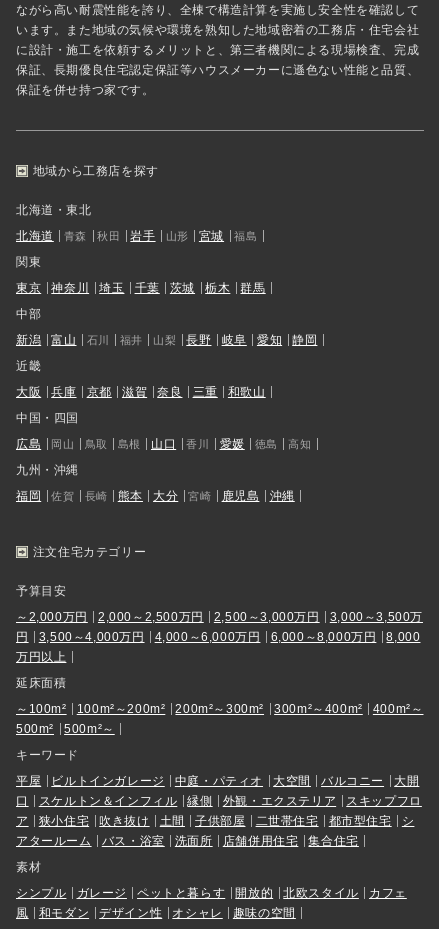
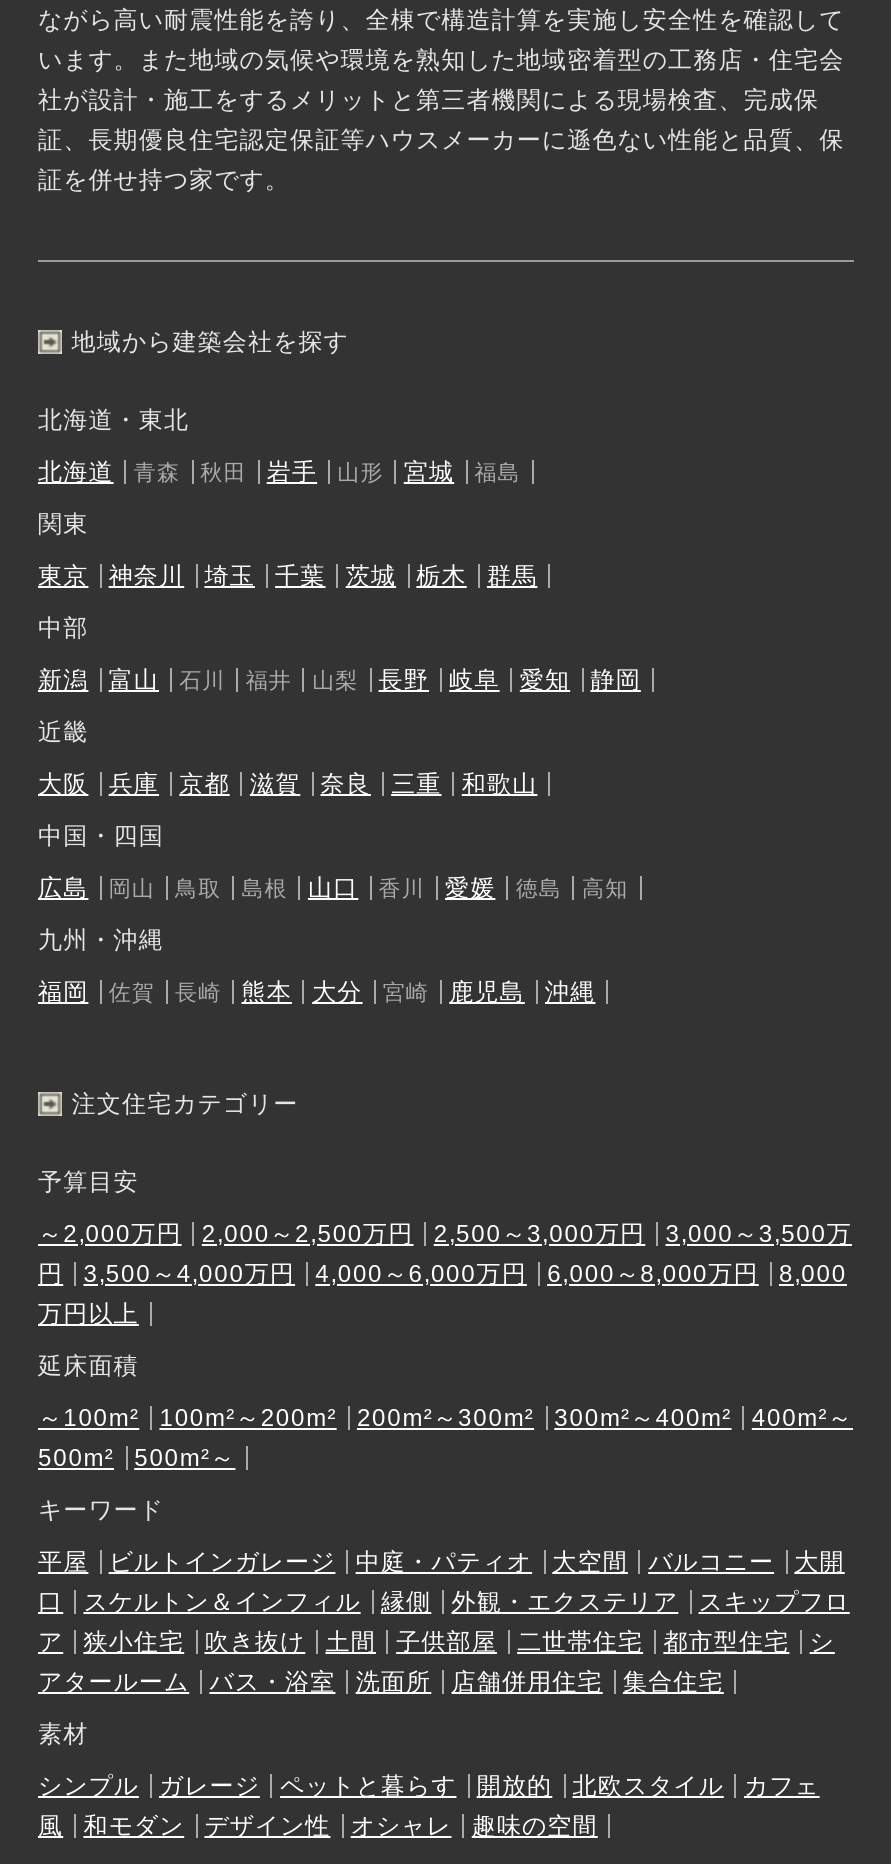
[16,23,419,97] います。また地域の気候や環境を熟知した地域密着の工務店・住宅会社 | に設計・施工を依頼するメリットと、第三者機関による現場検査、完成 | 保証、長期優良住宅認定保証等ハウスメーカーに遜色ない性能と品質、 | 保証を併せ持つ家です。 -> [38,46,844,194] います。また地域の気候や環境を熟知した地域密着型の工務店・住宅会 | 社が設計・施工をするメリットと第三者機関による現場検査、完成保 | 証、長期優良住宅認定保証等ハウスメーカーに遜色ない性能と品質、保 | 証を併せ持つ家です。
[33,164,159,178] 地域から工務店を探す -> [72,328,349,356] 地域から建築会社を探す

